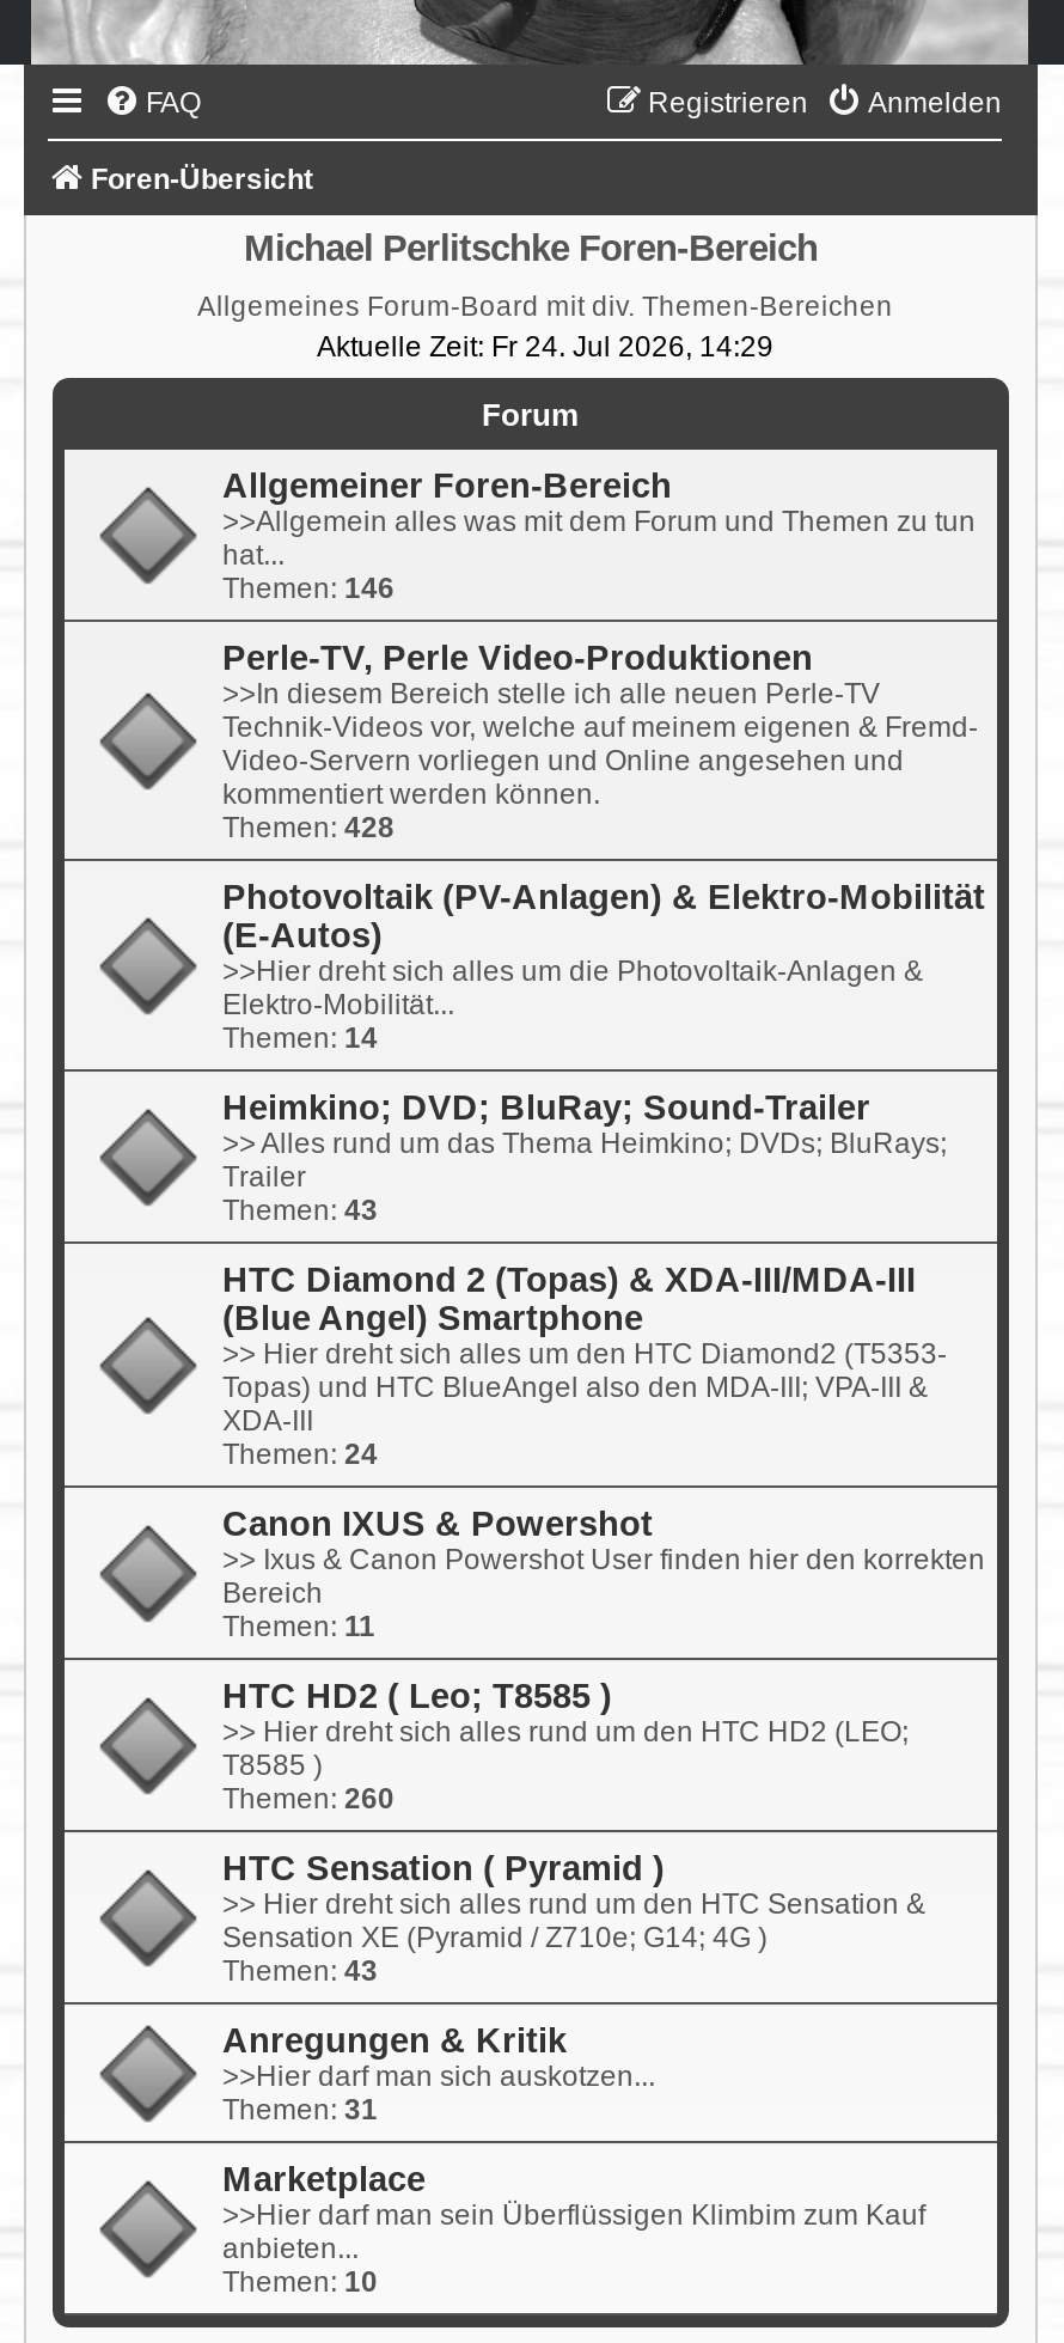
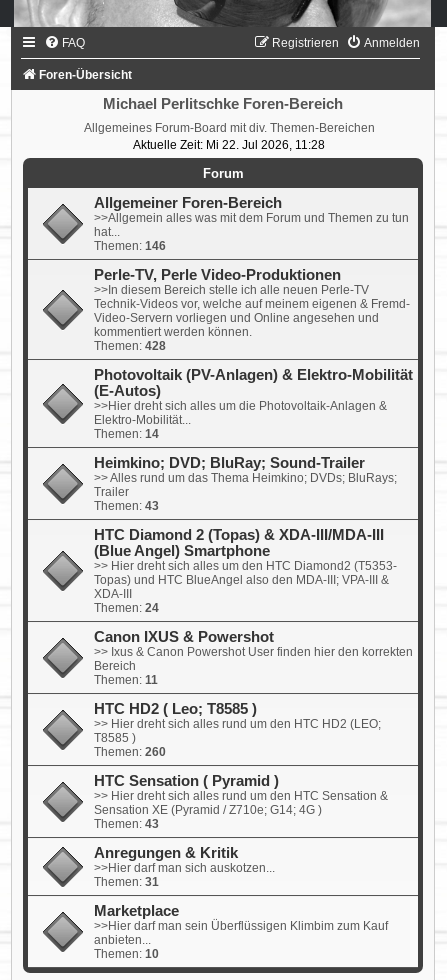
[317,329,773,363] Aktuelle Zeit: Fr 24. Jul 2026, 14:29 -> [133,138,325,152] Aktuelle Zeit: Mi 22. Jul 2026, 11:28

